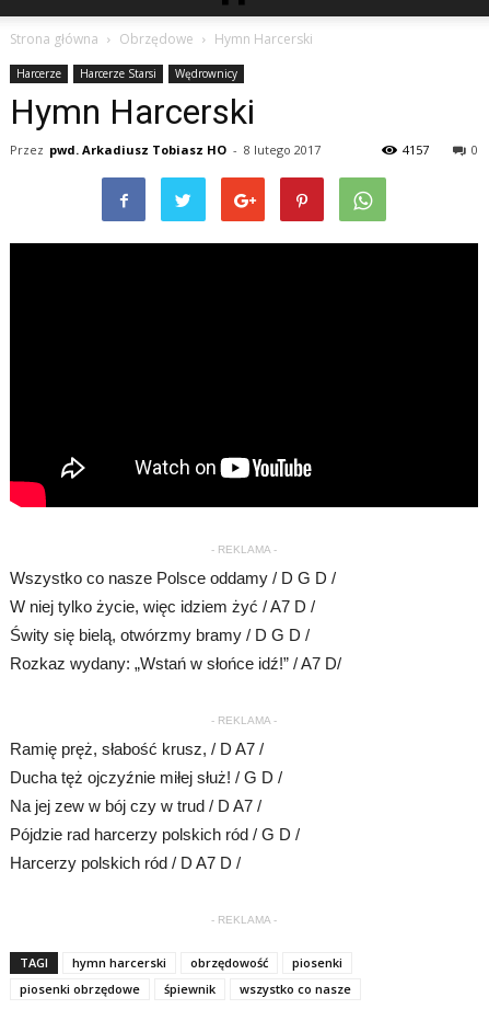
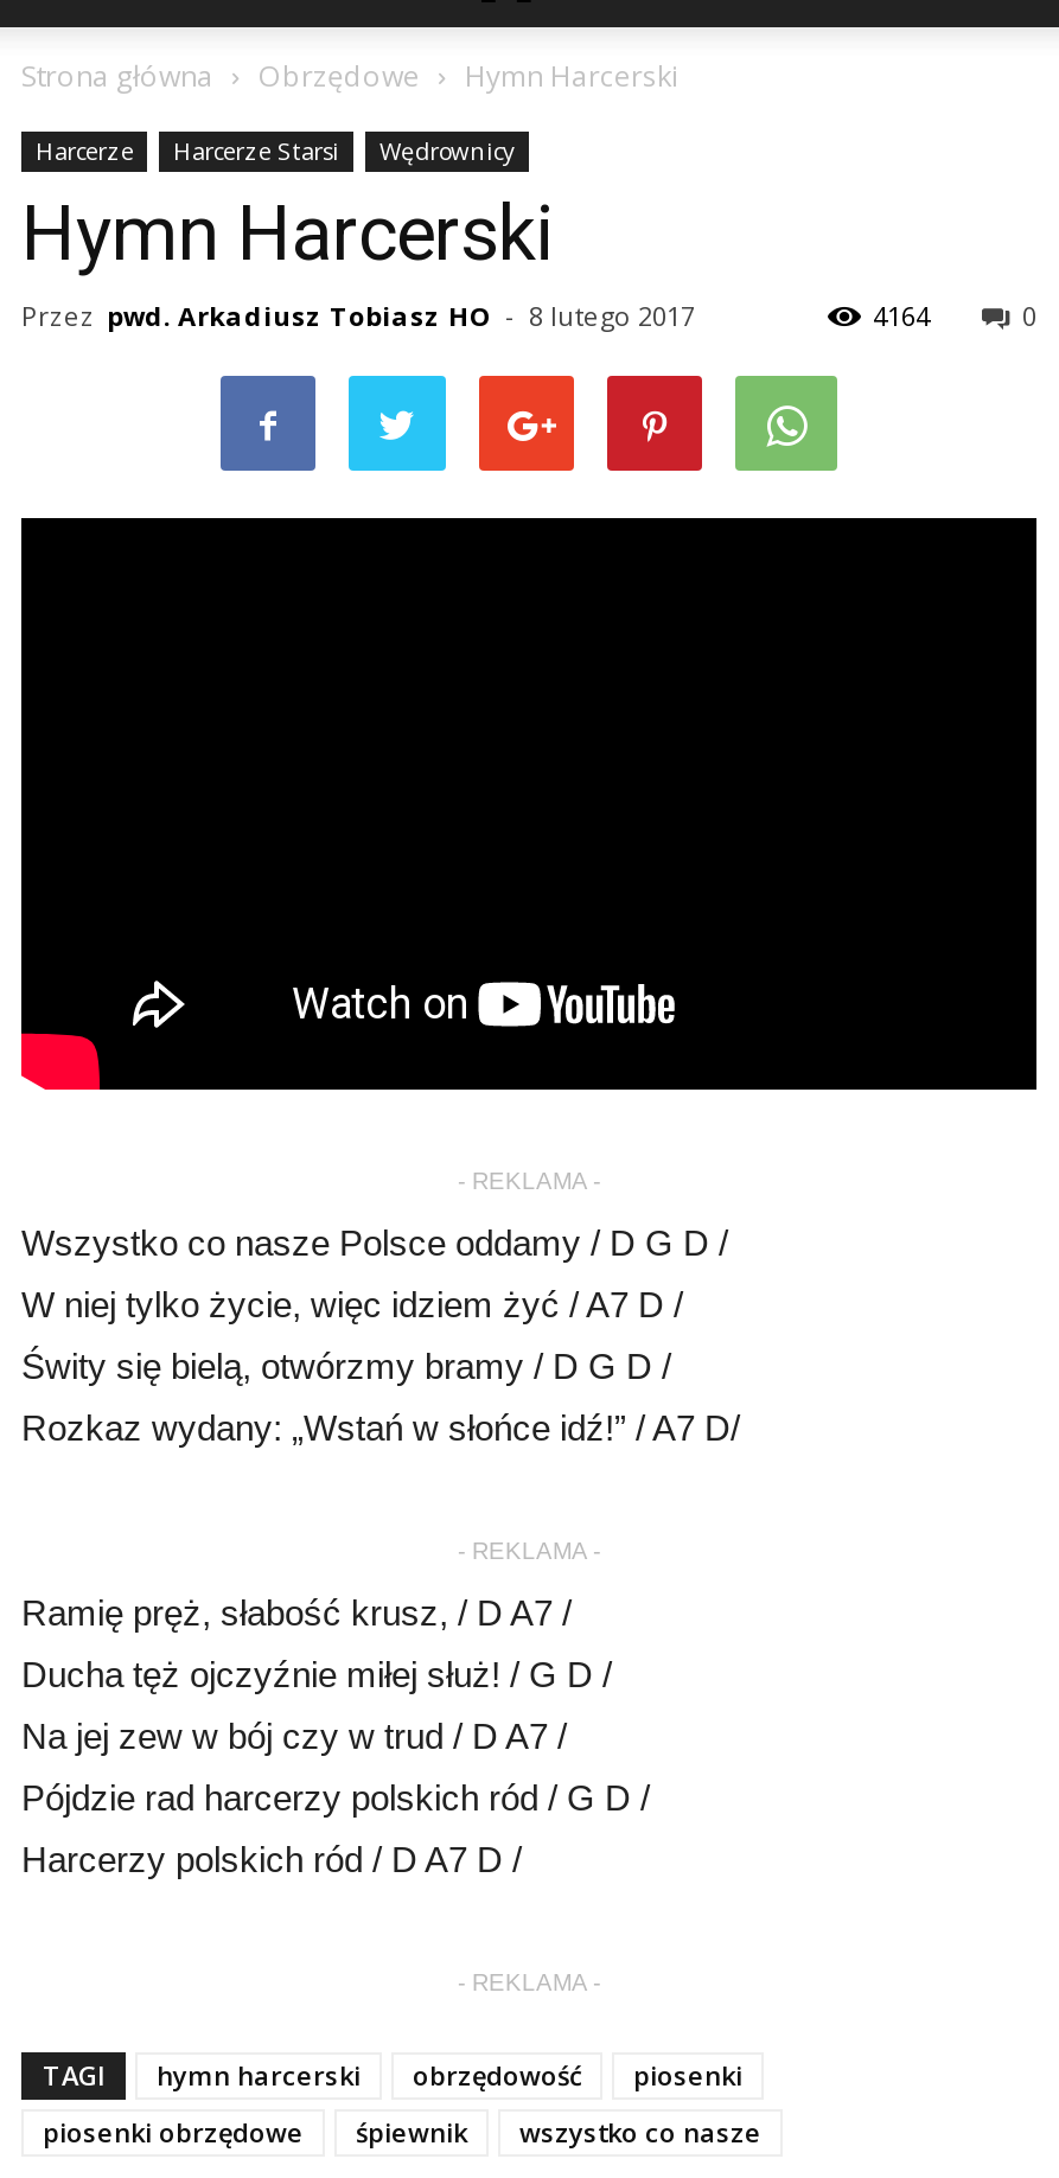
[403,141,429,158] 4157 -> [873,298,930,333] 4164

